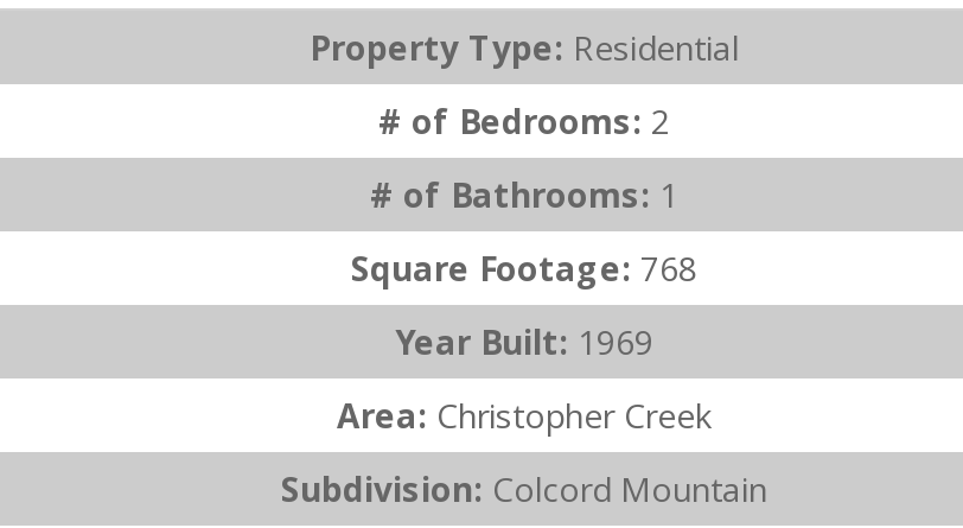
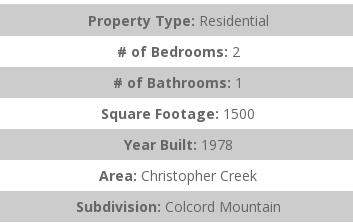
[351,246,697,291] Square Footage: 768 -> [101,104,255,123] Square Footage: 1500
[395,320,653,365] Year Built: 1969 -> [123,135,232,154] Year Built: 1978

